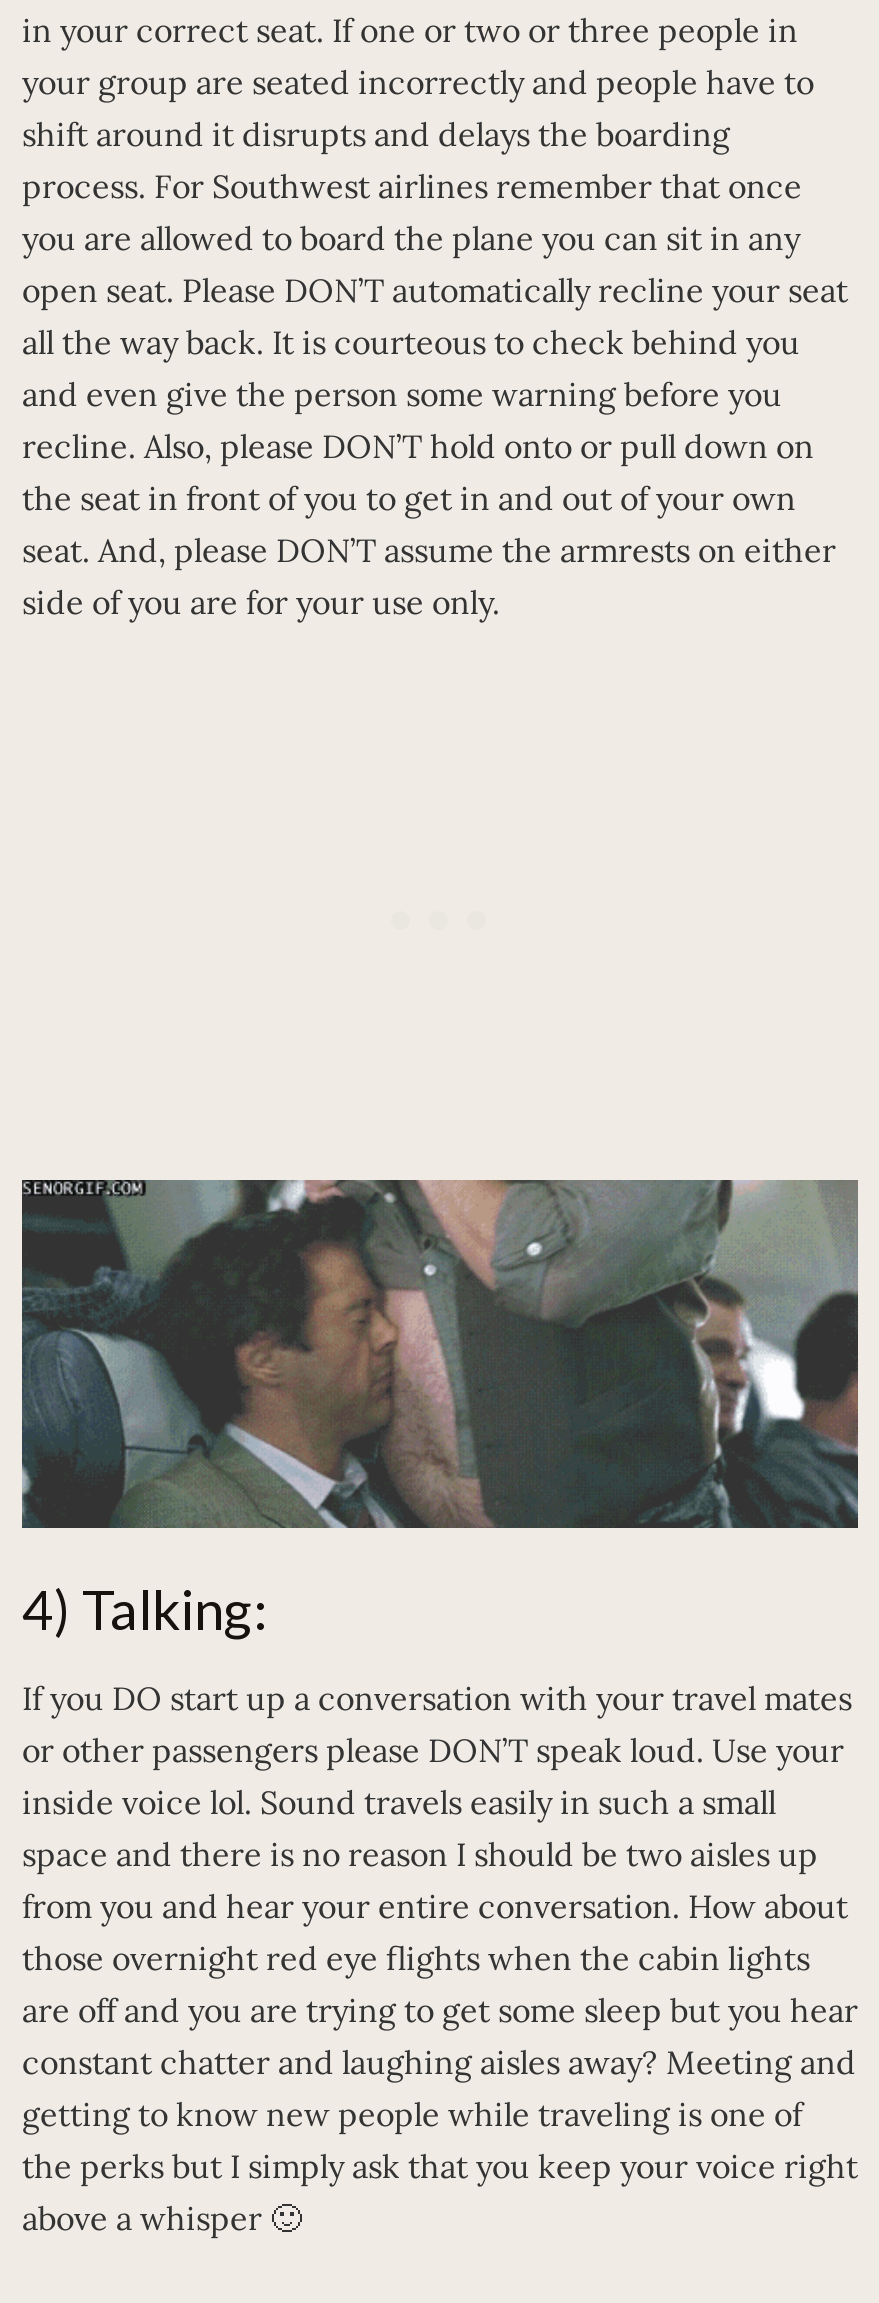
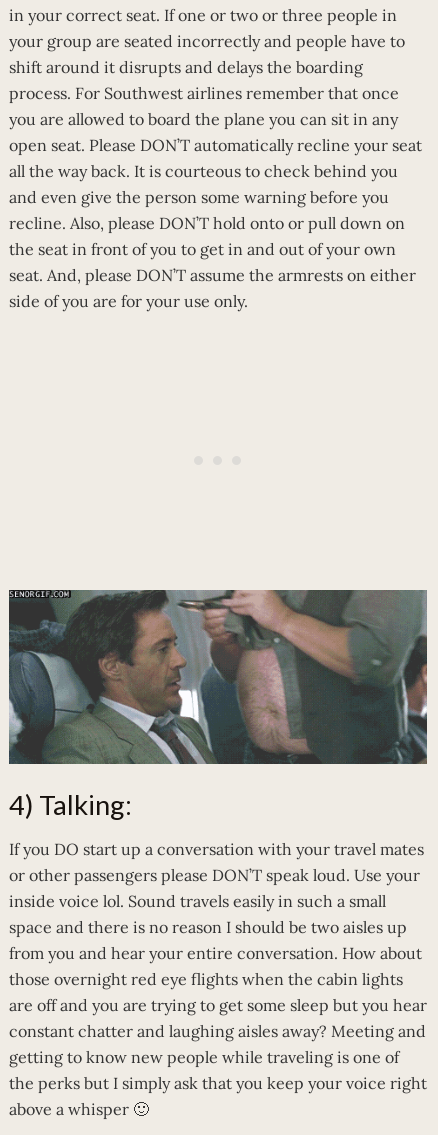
[20,1178,860,1528] [image] -> [9,589,428,765] [image]

